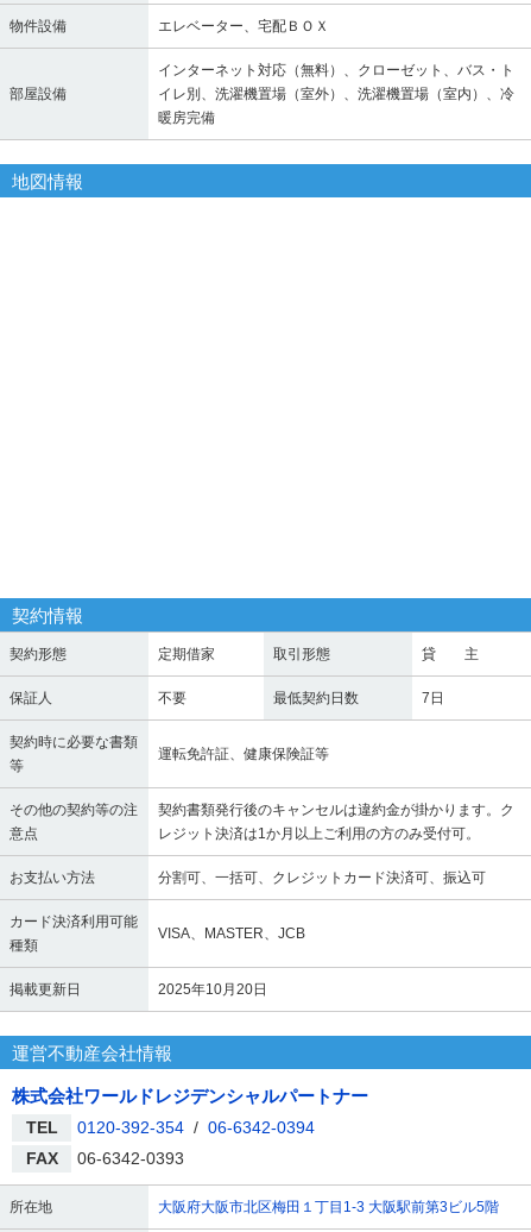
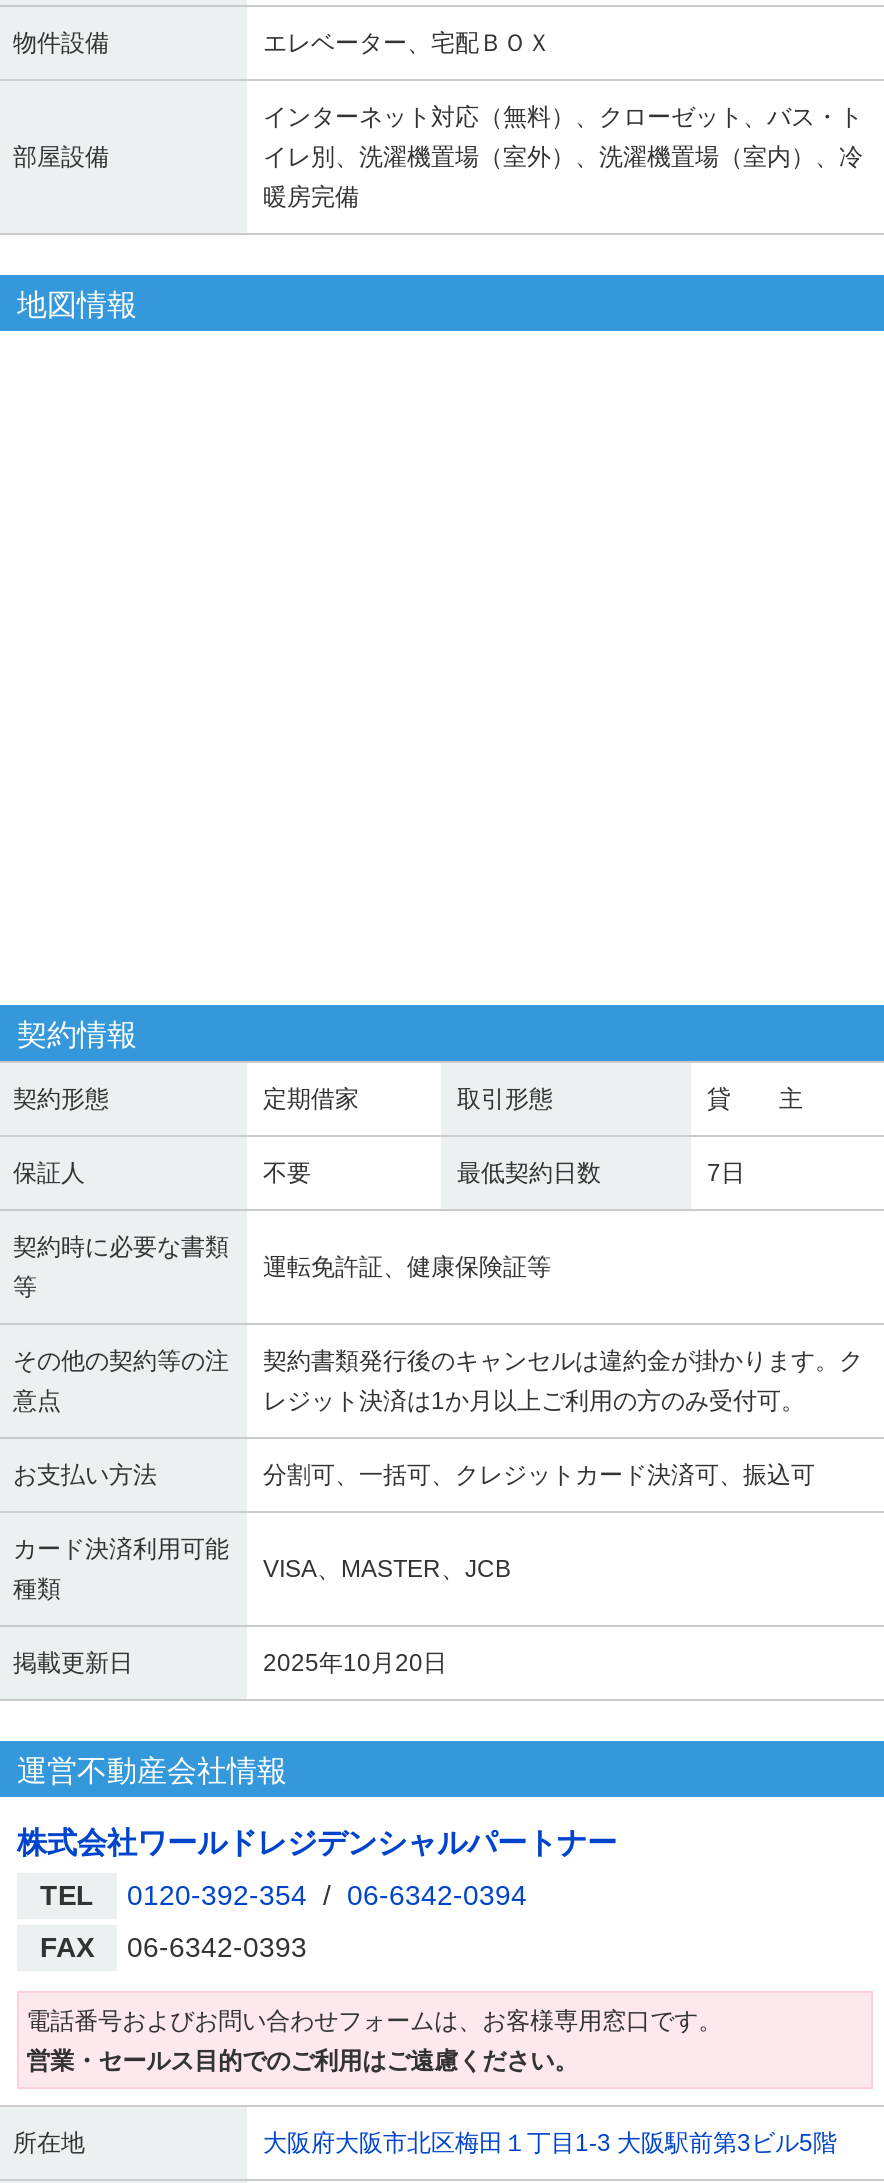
none -> [26,2006,722,2074] 電話番号およびお問い合わせフォームは、お客様専用窓口です。 | 営業・セールス目的でのご利用はご遠慮ください。

